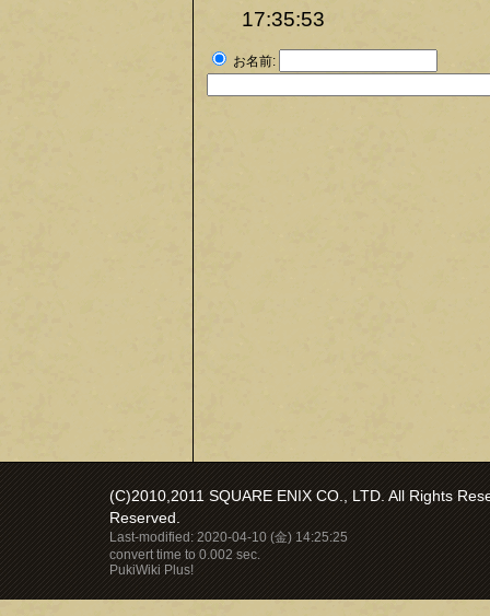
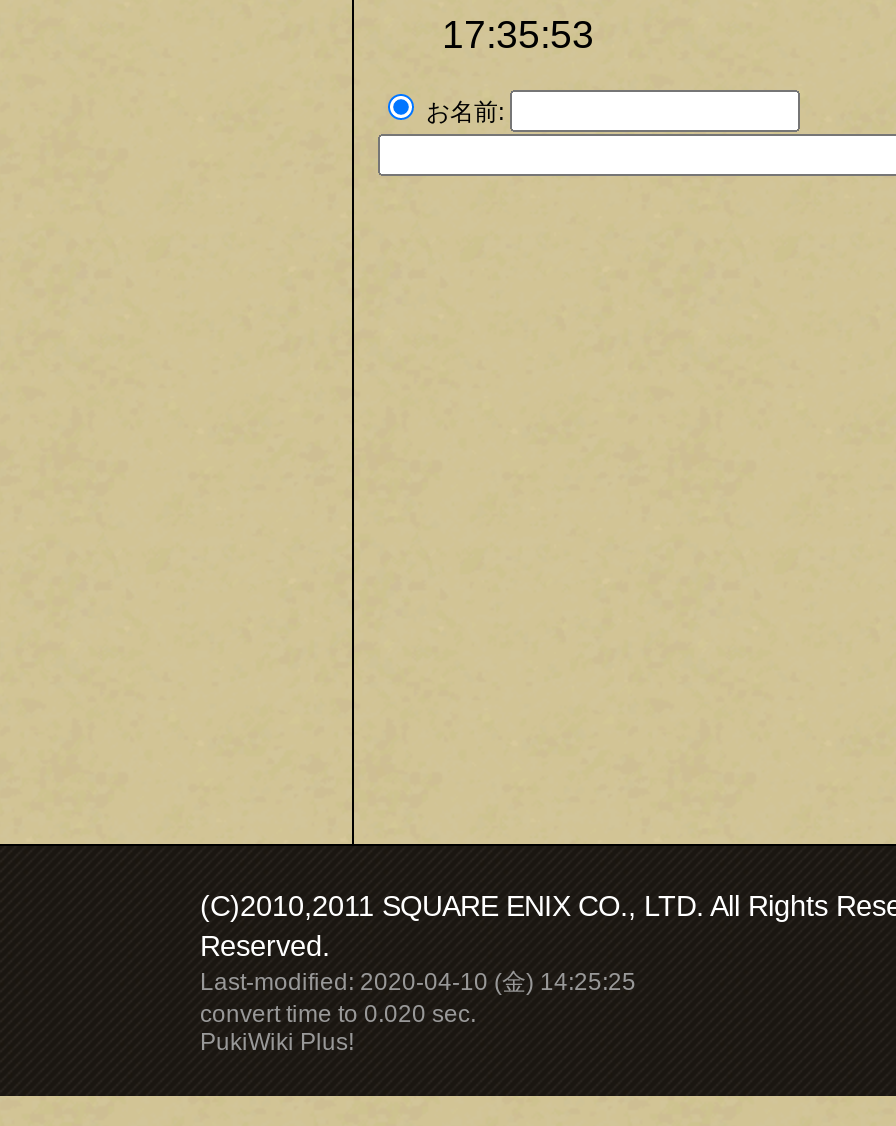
[109,547,260,562] convert time to 0.002 sec. -> [200,1000,476,1028] convert time to 0.020 sec.

